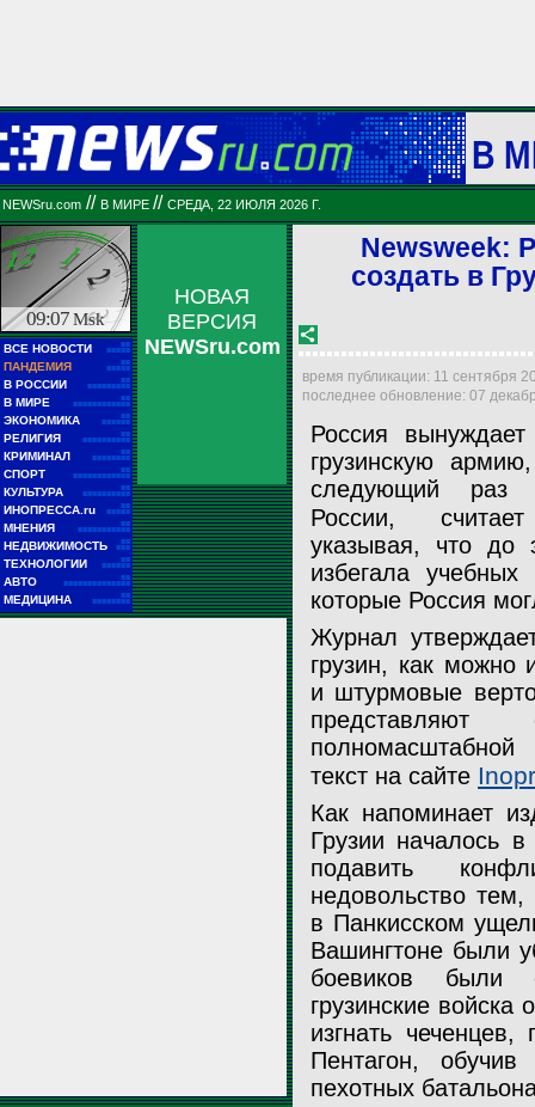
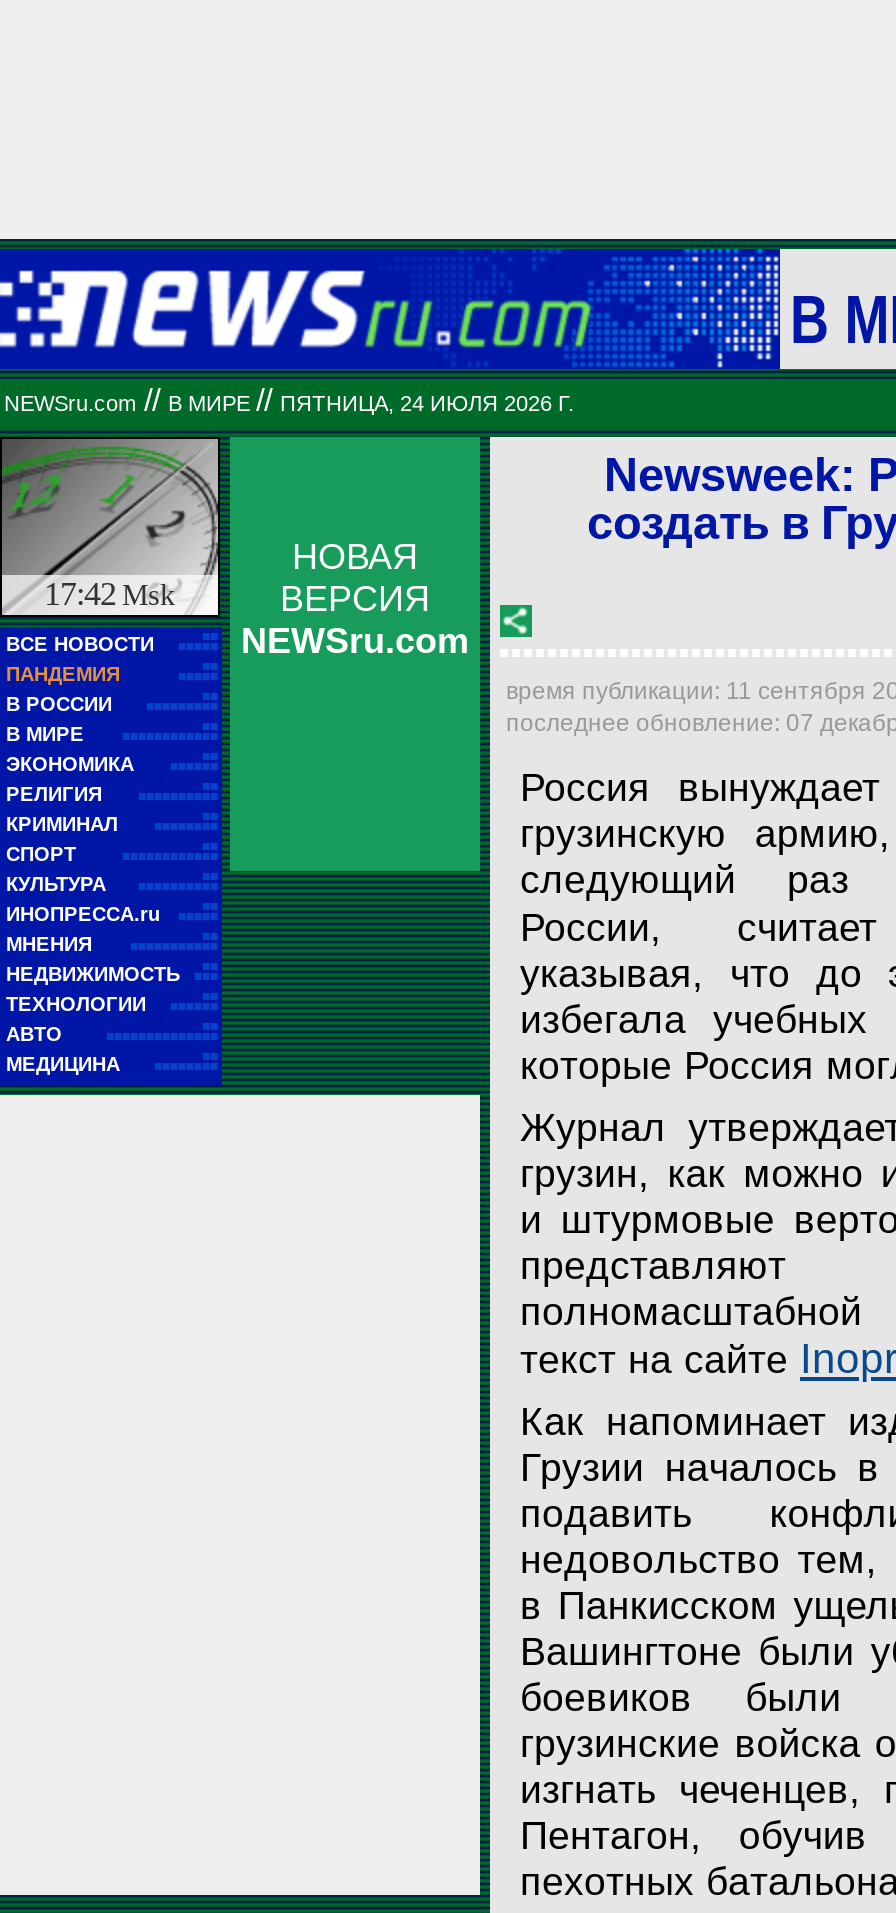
[2,192,321,213] NEWSru.com // В МИРЕ // СРЕДА, 22 ИЮЛЯ 2026 Г. -> [4,383,574,417] NEWSru.com // В МИРЕ // ПЯТНИЦА, 24 ИЮЛЯ 2026 Г.
[26,307,105,330] 09:07 Msk -> [44,575,176,613] 17:42 Msk

